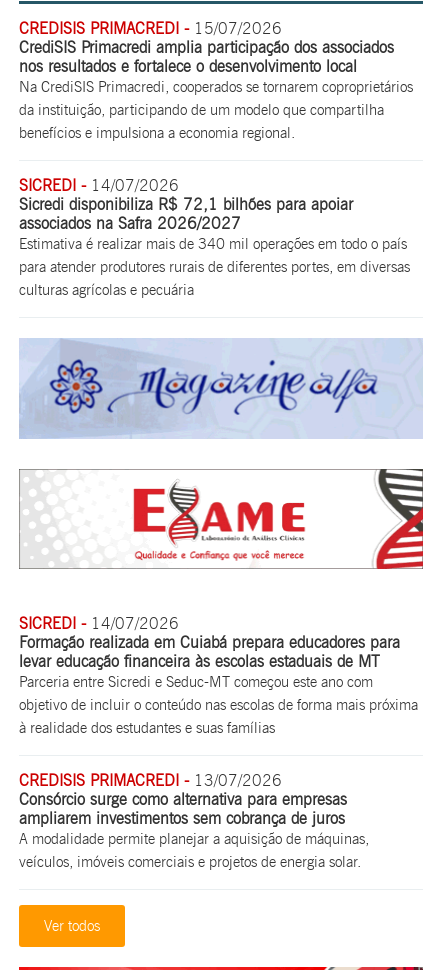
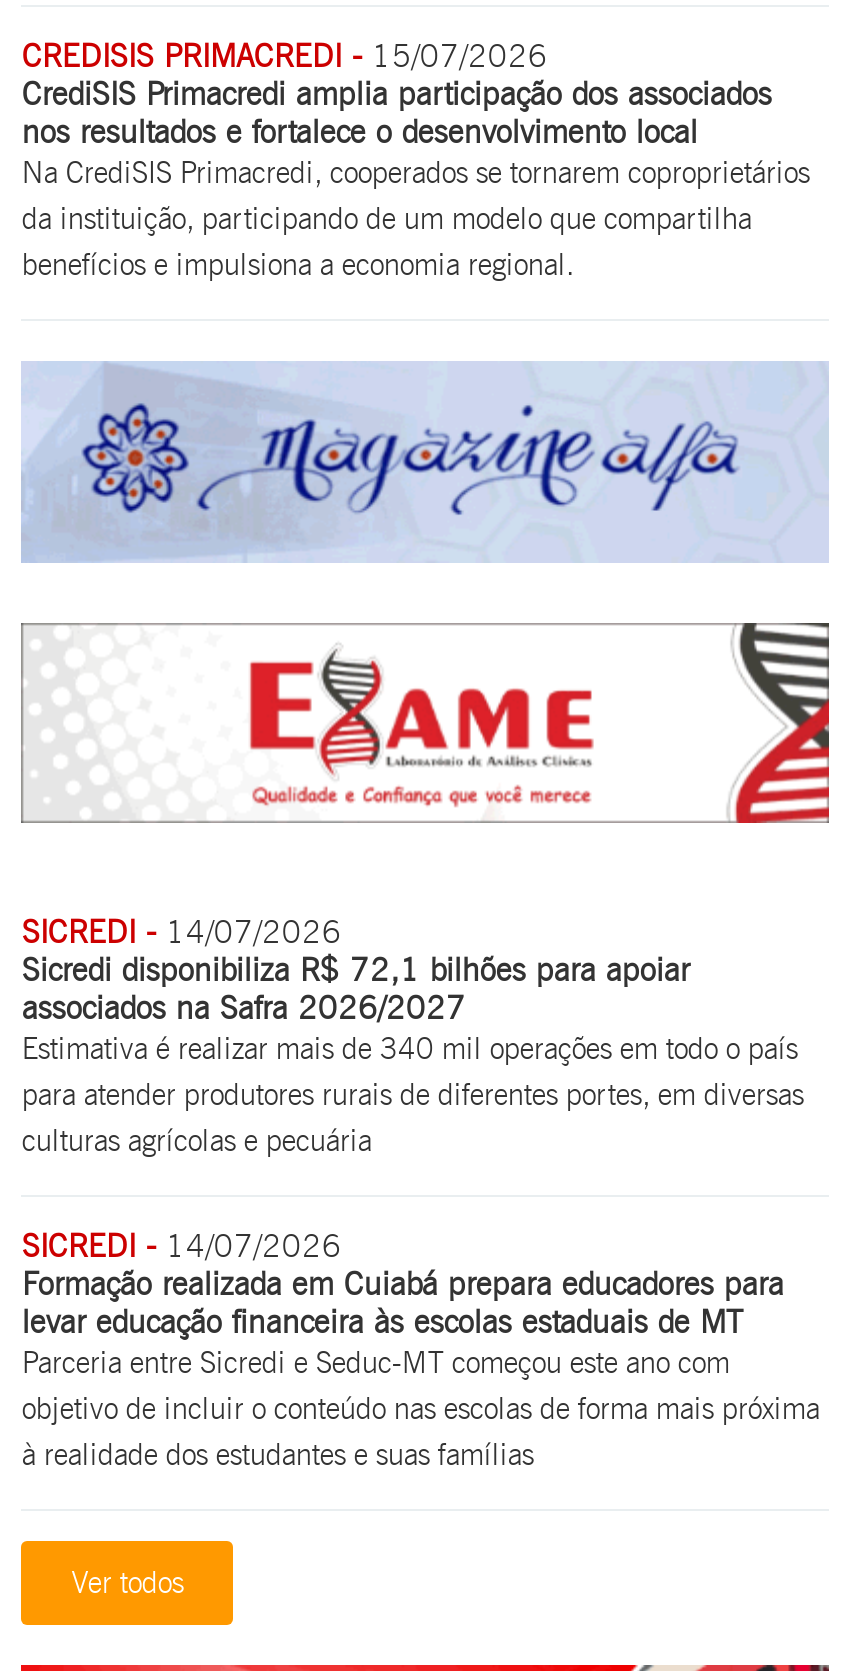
moved [19,176,410,299] -> [22,913,804,1159]: SICREDI - 14/07/2026 | Sicredi disponibiliza R$ 72,1 bilhões para apoiar | associados na Safra 2026/2027 | Estimativa é realizar mais de 340 mil operações em todo o país | para atender produtores rurais de diferentes portes, em diversas | culturas agrícolas e pecuária
moved [19,338,423,439] -> [23,361,827,563]: [image]
moved [19,468,424,570] -> [21,621,831,825]: [image]
[19,771,369,871] CREDISIS PRIMACREDI - 13/07/2026 | Consórcio surge como alternativa para empresas | ampliarem investimentos sem cobrança de juros | A modalidade permite planejar a aquisição de máquinas, | veículos, imóveis comerciais e projetos de energia solar. -> none

